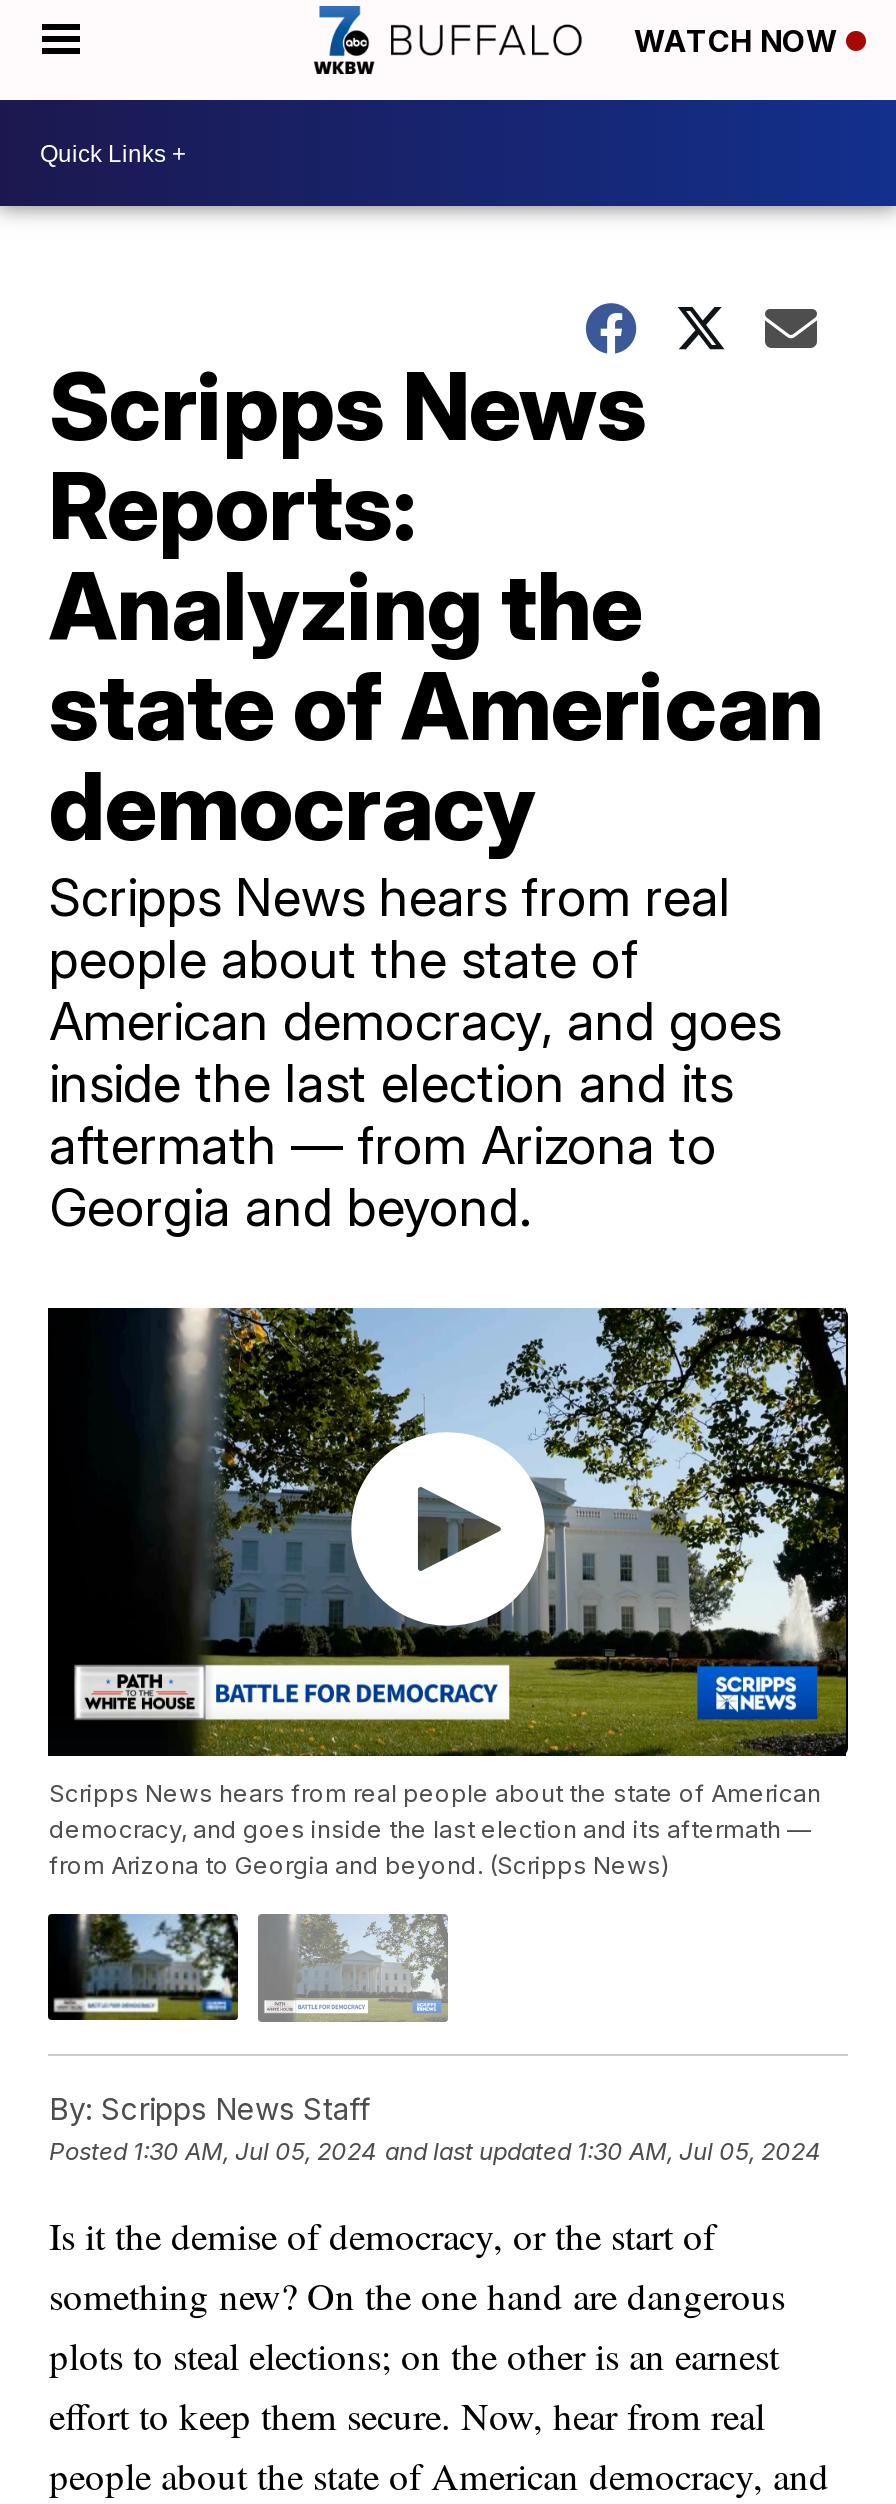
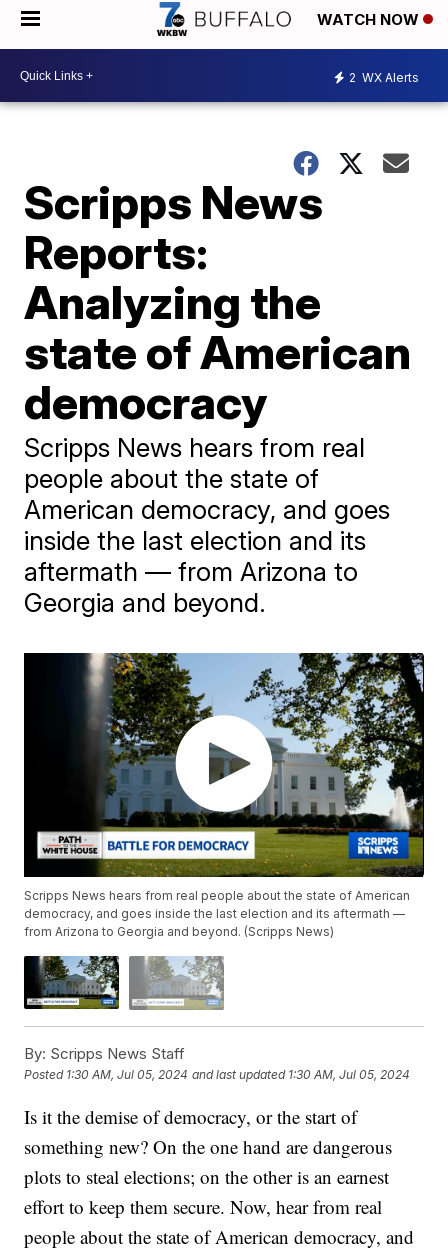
none -> [349,69,419,84] 2 WX Alerts

